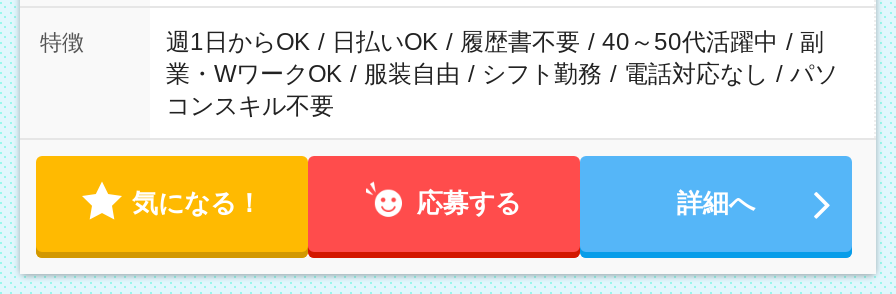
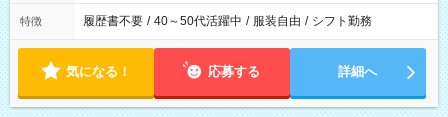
[166,28,838,120] 週1日からOK / 日払いOK / 履歴書不要 / 40～50代活躍中 / 副 | 業・WワークOK / 服装自由 / シフト勤務 / 電話対応なし / パソ | コンスキル不要 -> [83,14,372,28] 履歴書不要 / 40～50代活躍中 / 服装自由 / シフト勤務

